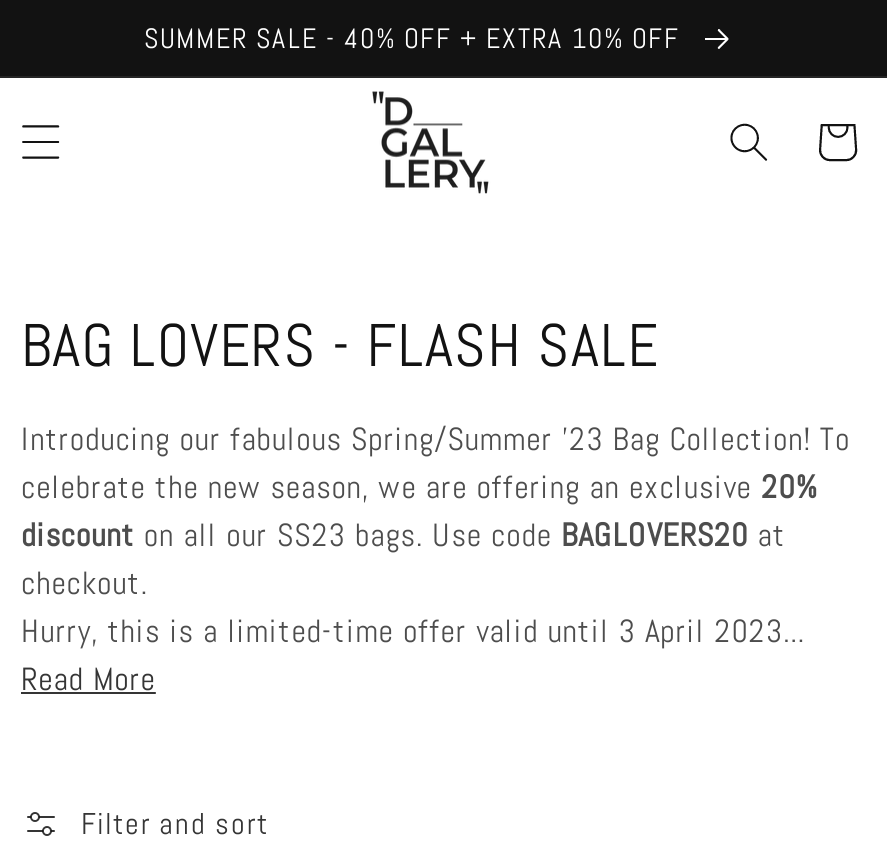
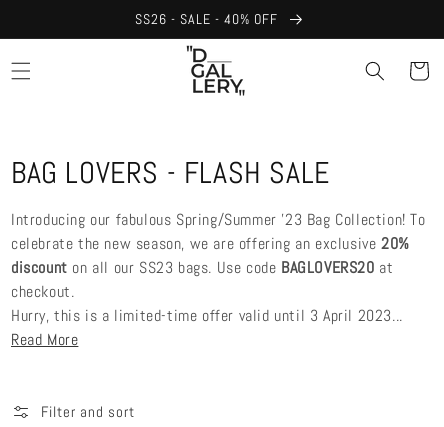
[144,20,688,56] SUMMER SALE - 40% OFF + EXTRA 10% OFF -> [135,10,282,28] SS26 - SALE - 40% OFF

